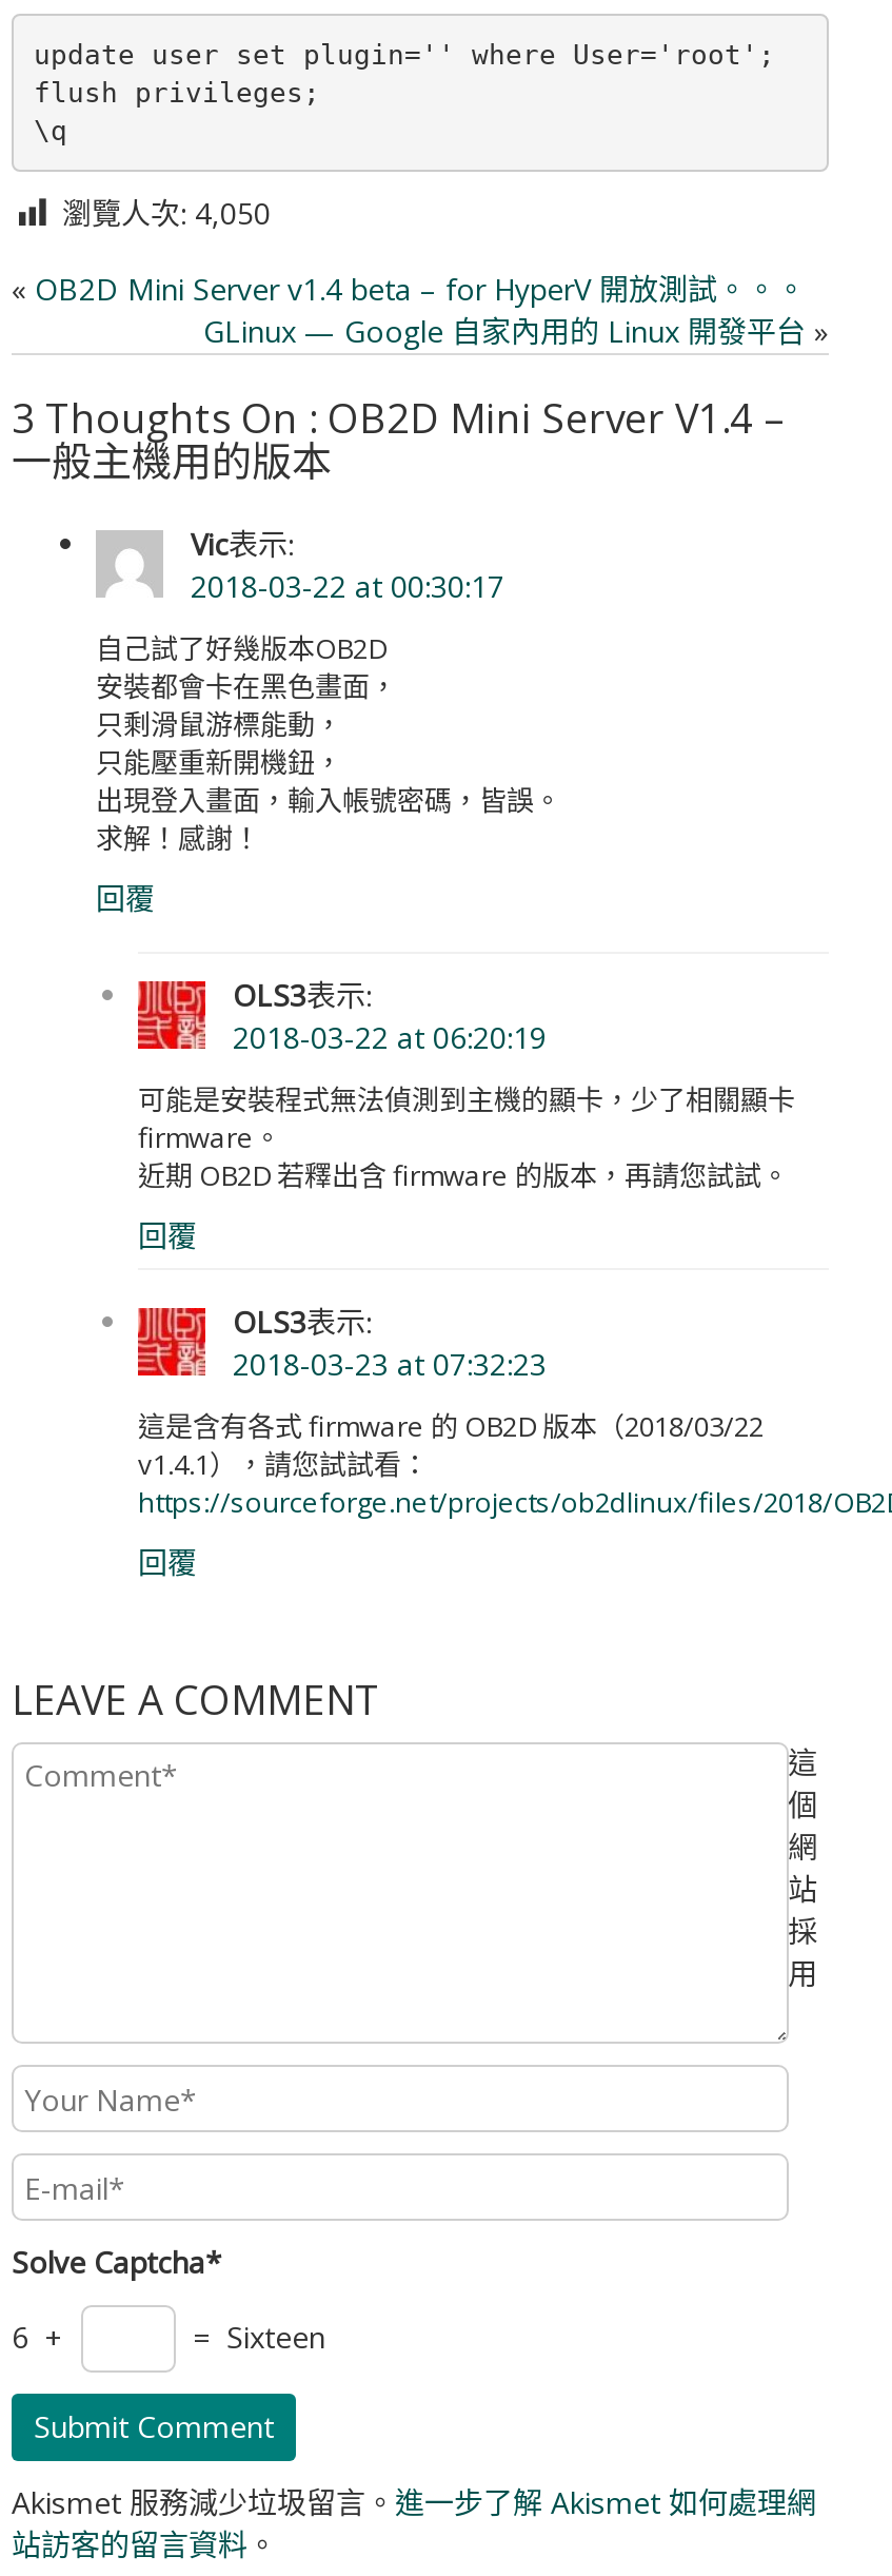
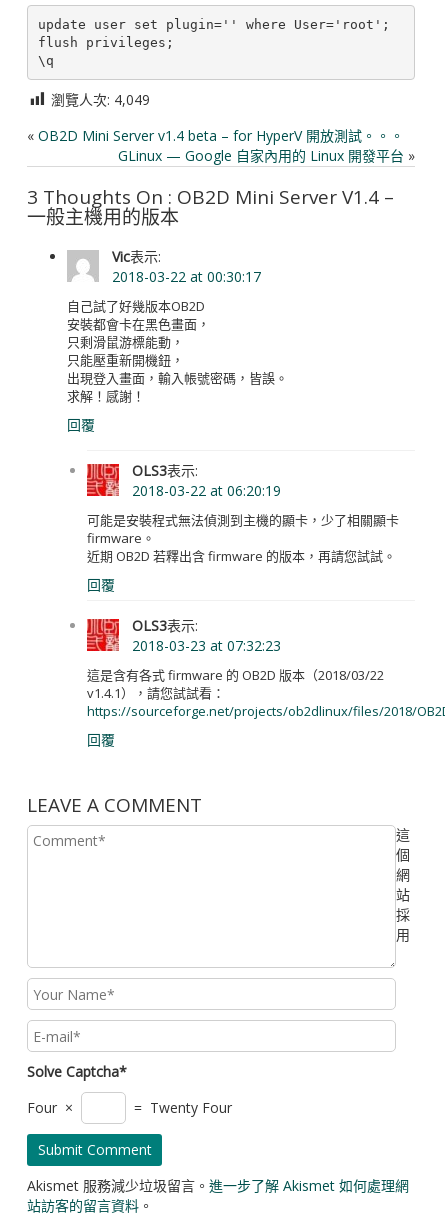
[62,193,271,233] 瀏覽人次: 4,050 -> [51,90,150,109] 瀏覽人次: 4,049
[12,2317,325,2357] 6 + | = Sixteen -> [27,1098,232,1117] Four × | = Twenty Four

